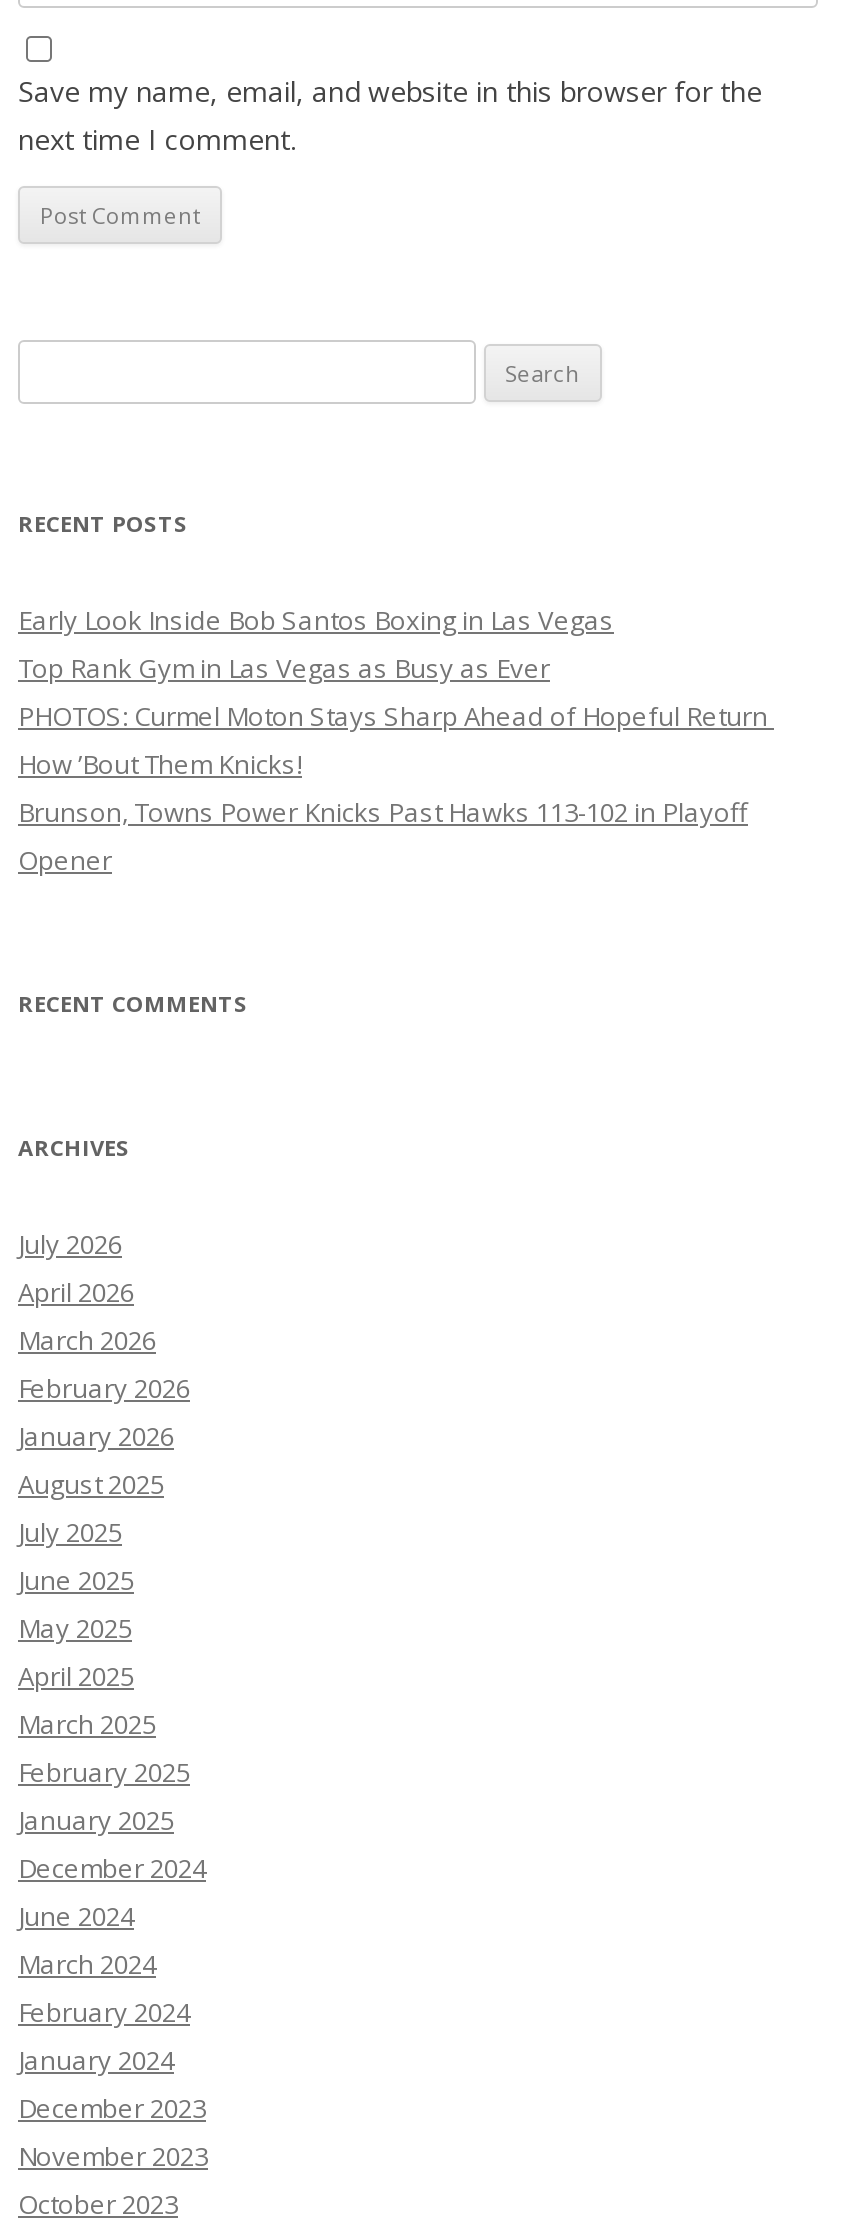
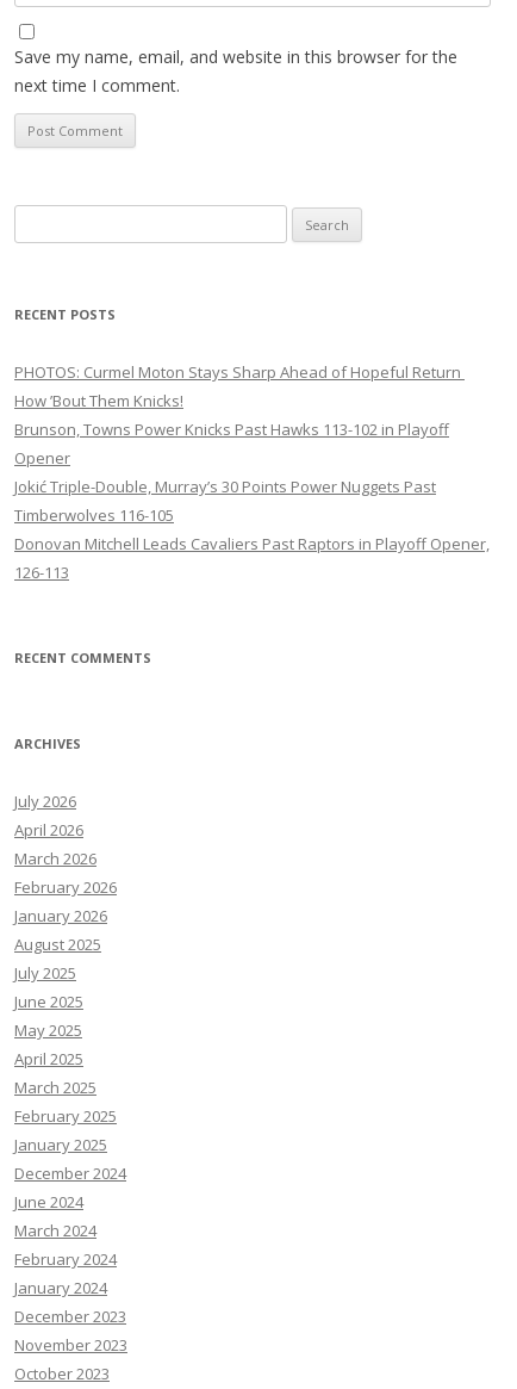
[18,603,614,687] Early Look Inside Bob Santos Boxing in Las Vegas | Top Rank Gym in Las Vegas as Busy as Ever -> none
moved [18,699,774,879] -> [14,362,465,469]: PHOTOS: Curmel Moton Stays Sharp Ahead of Hopeful Return | How ’Bout Them Knicks! | Brunson, Towns Power Knicks Past Hawks 113-102 in Playoff | Opener
none -> [14,476,490,583] Jokić Triple-Double, Murray’s 30 Points Power Nuggets Past | Timberwolves 116-105 | Donovan Mitchell Leads Cavaliers Past Raptors in Playoff Opener, | 126-113

